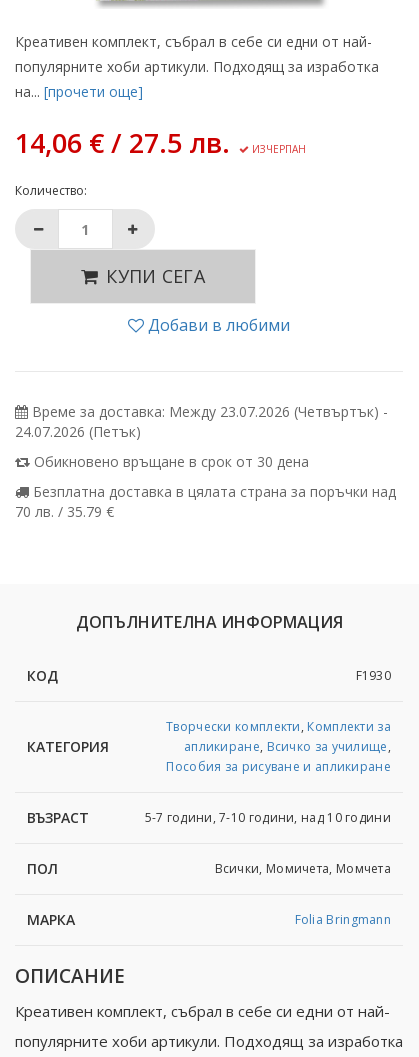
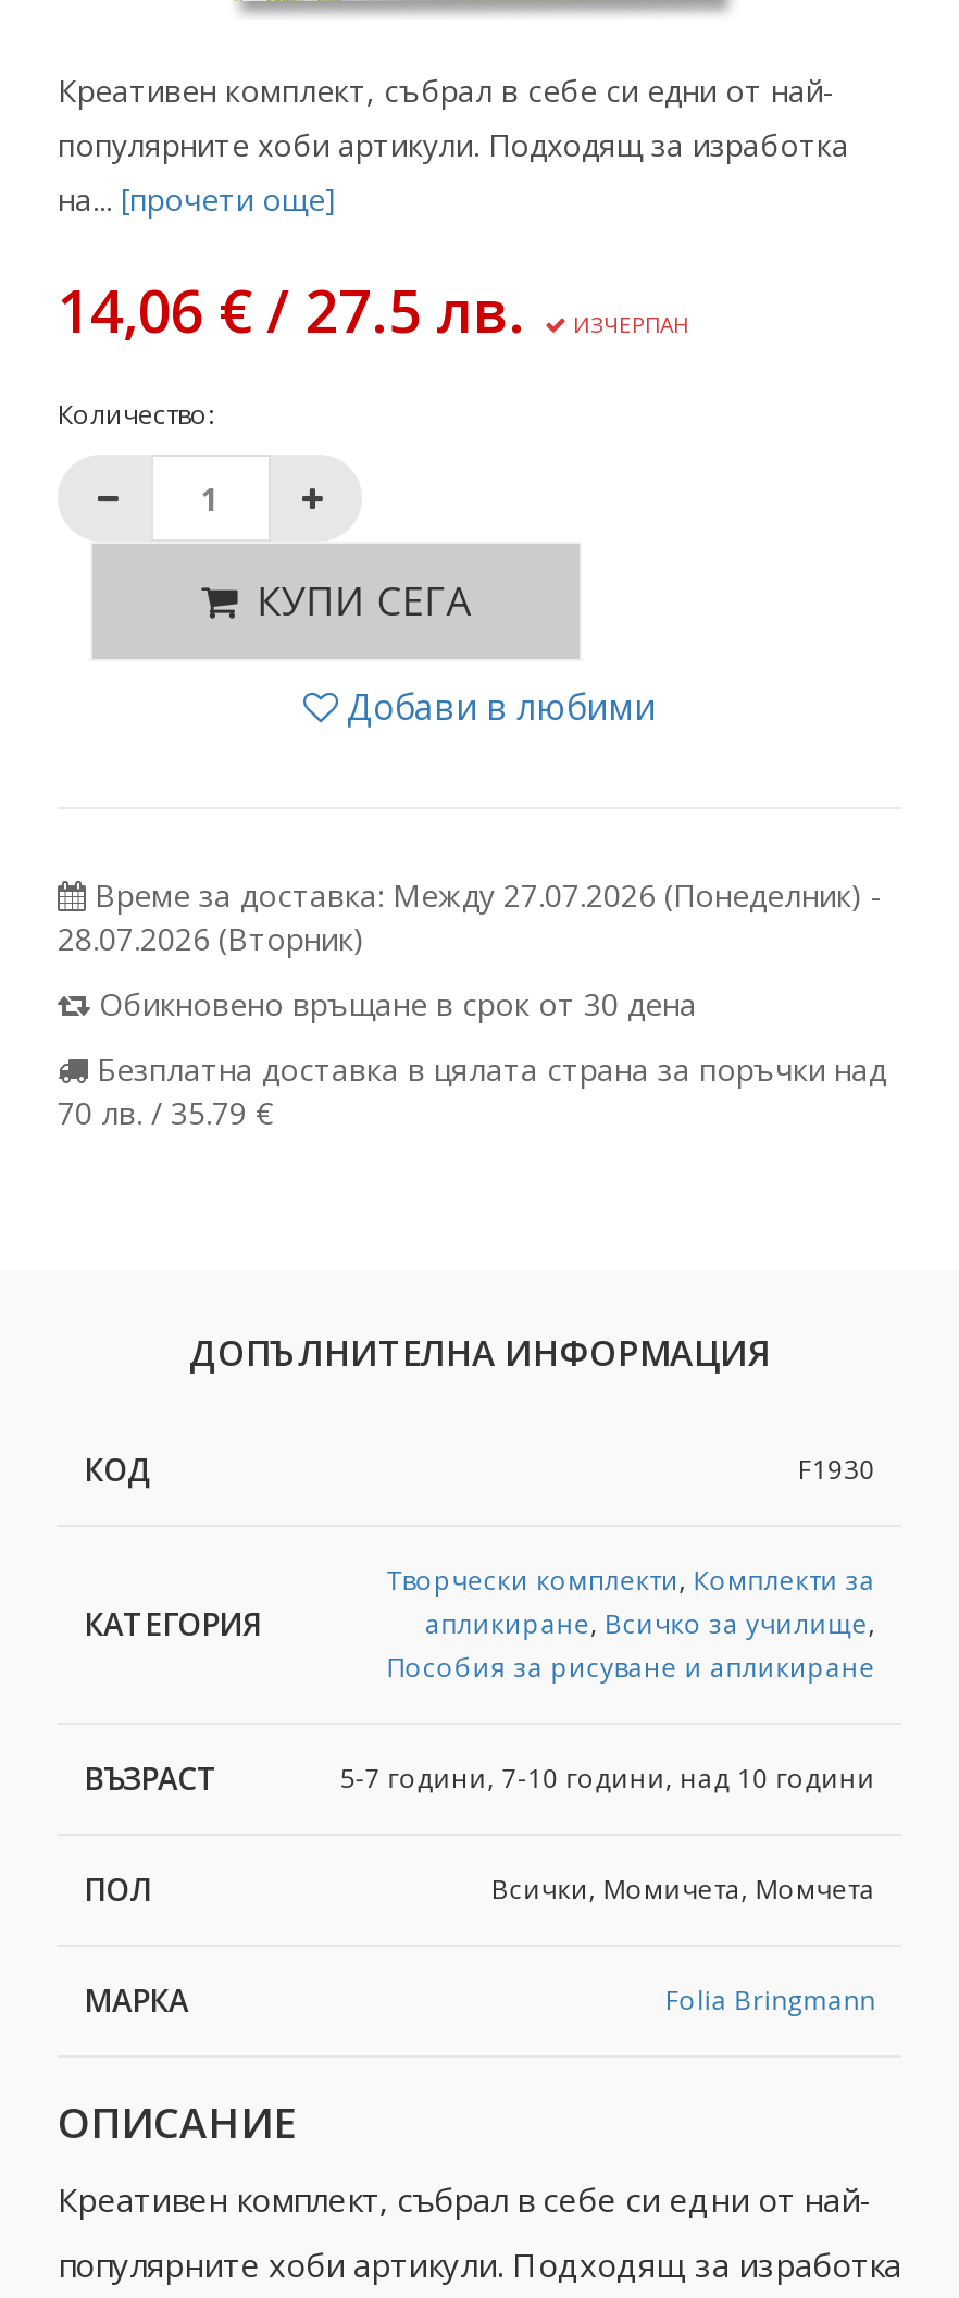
[15,402,388,441] Време за доставка: Между 23.07.2026 (Четвъртък) - | 24.07.2026 (Петък) -> [58,875,882,960] Време за доставка: Между 27.07.2026 (Понеделник) - | 28.07.2026 (Вторник)

